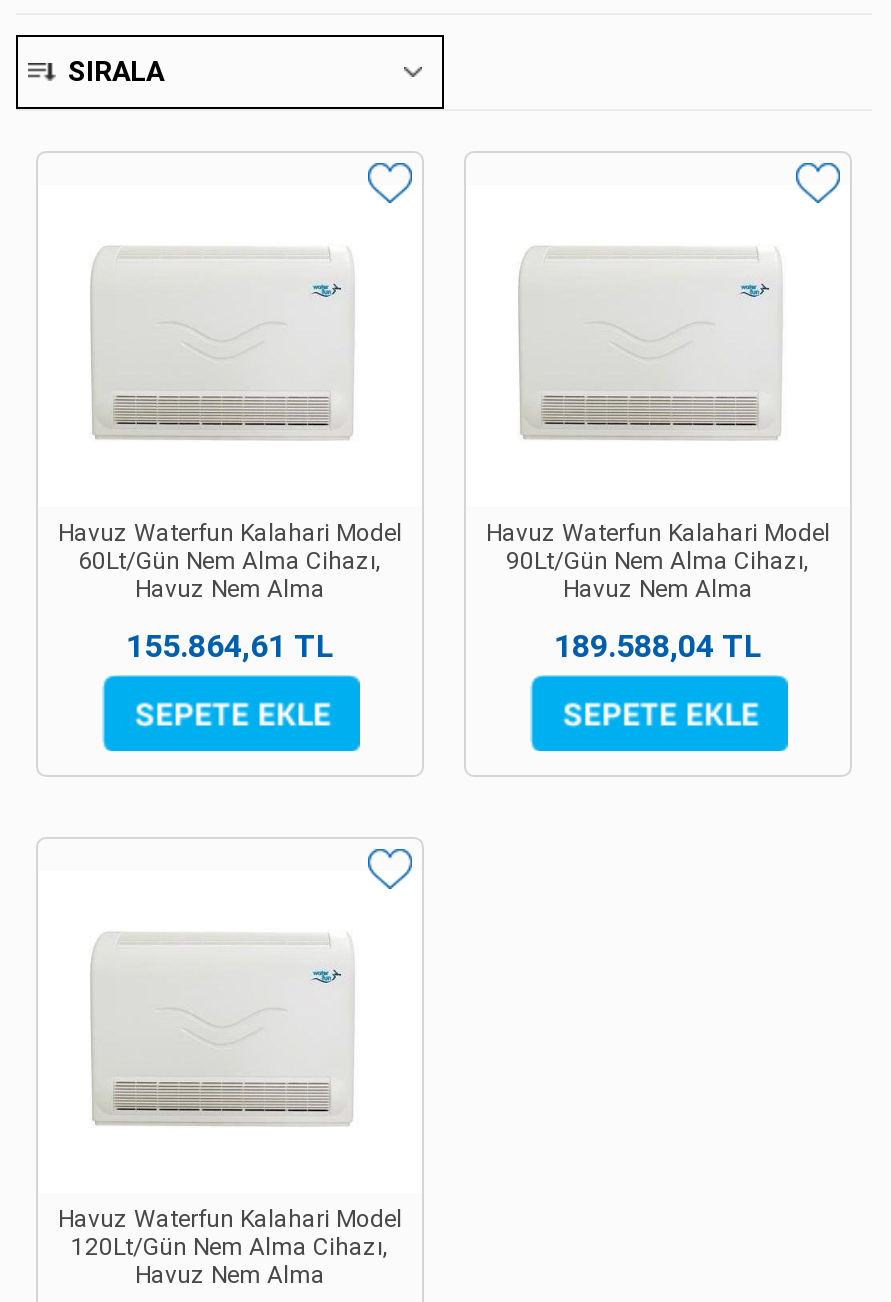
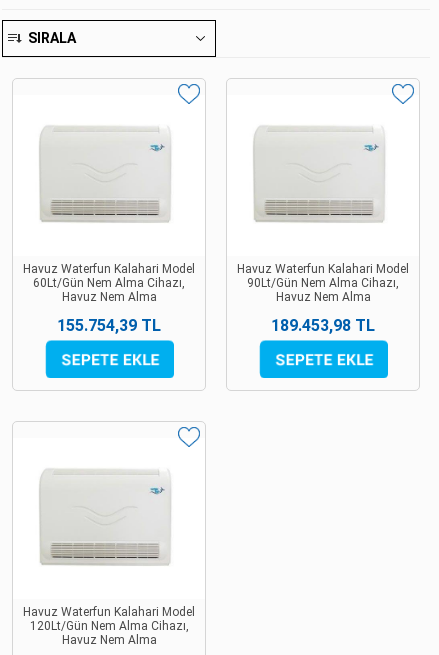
[126,627,334,665] 155.864,61 TL -> [57,316,161,335] 155.754,39 TL
[554,627,762,665] 189.588,04 TL -> [271,316,375,335] 189.453,98 TL

